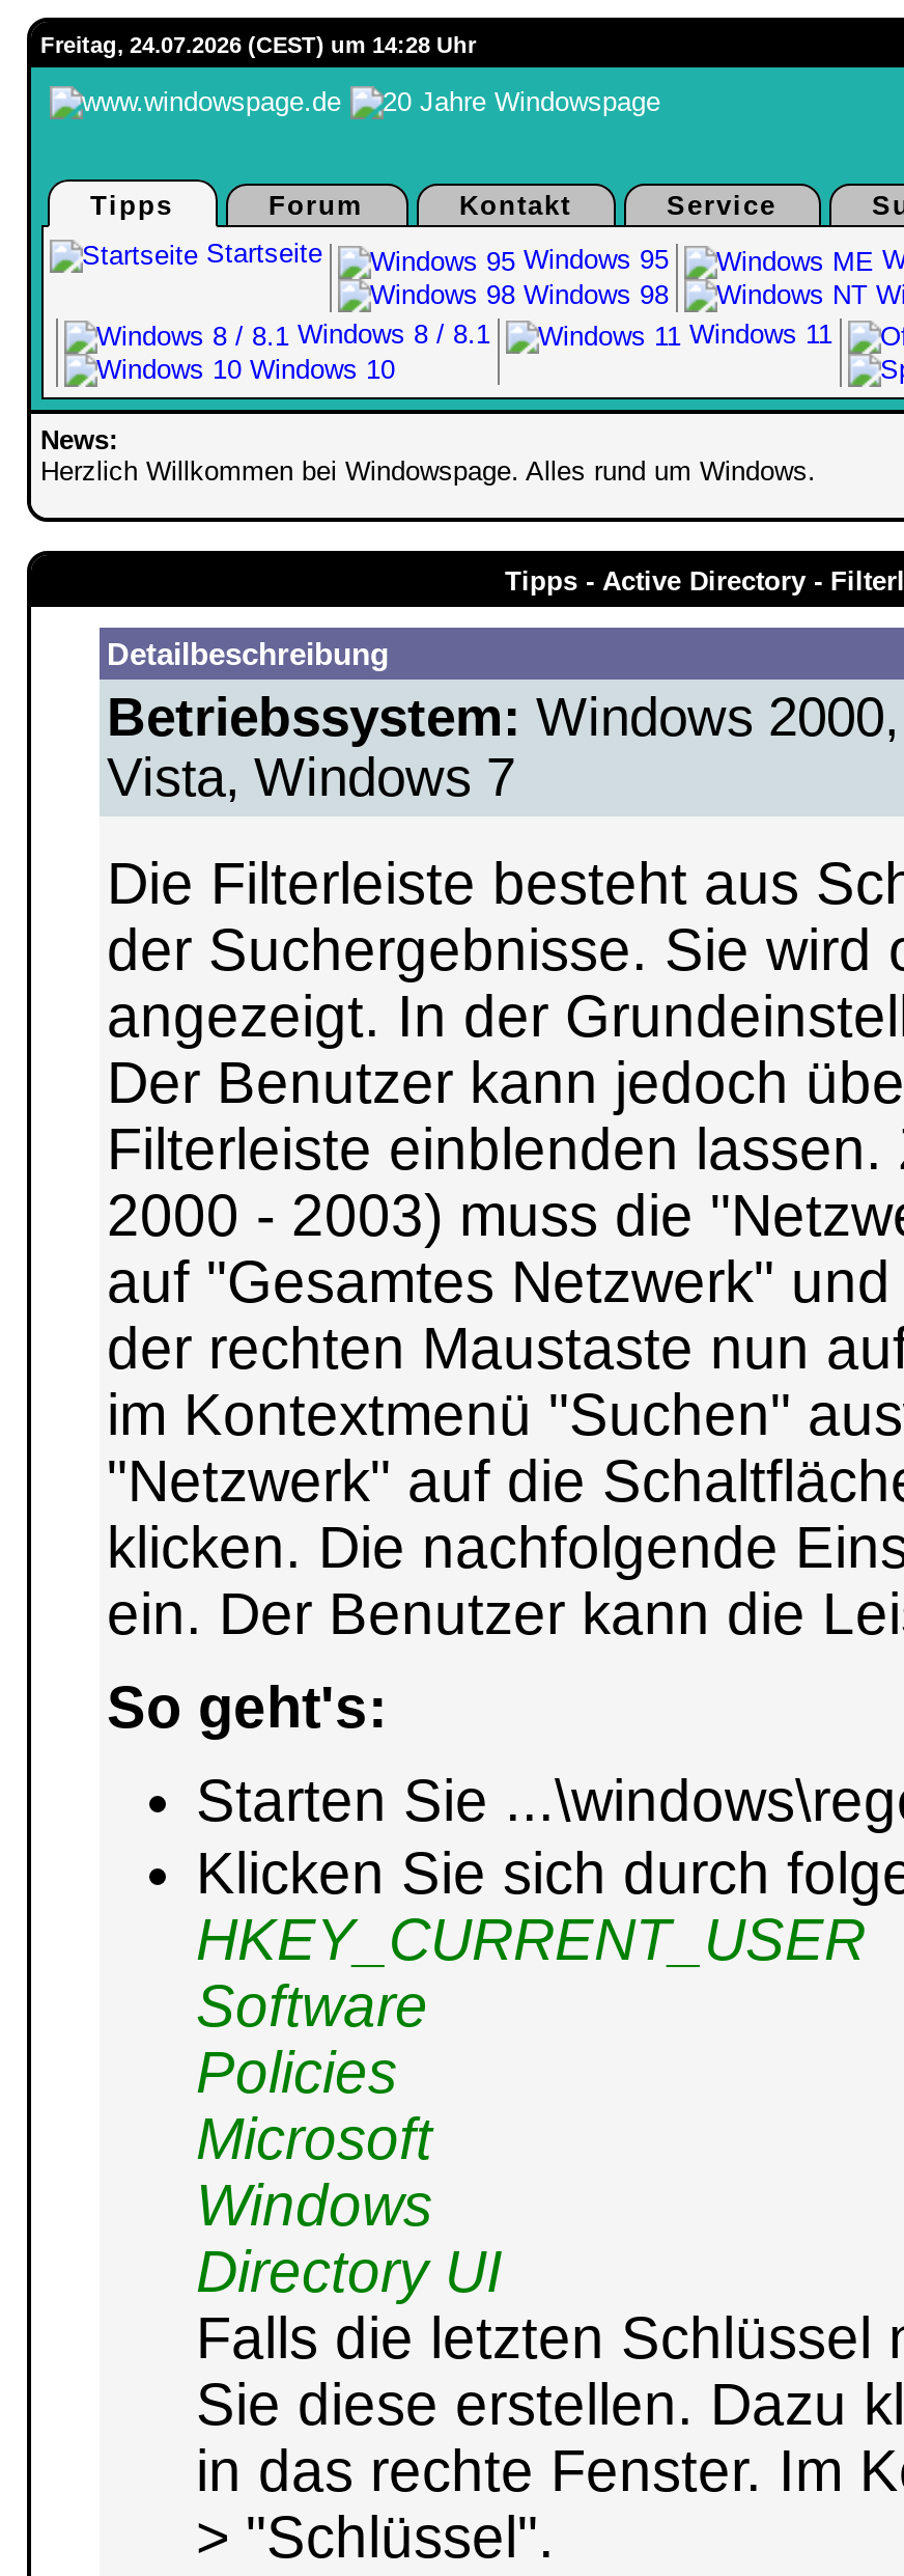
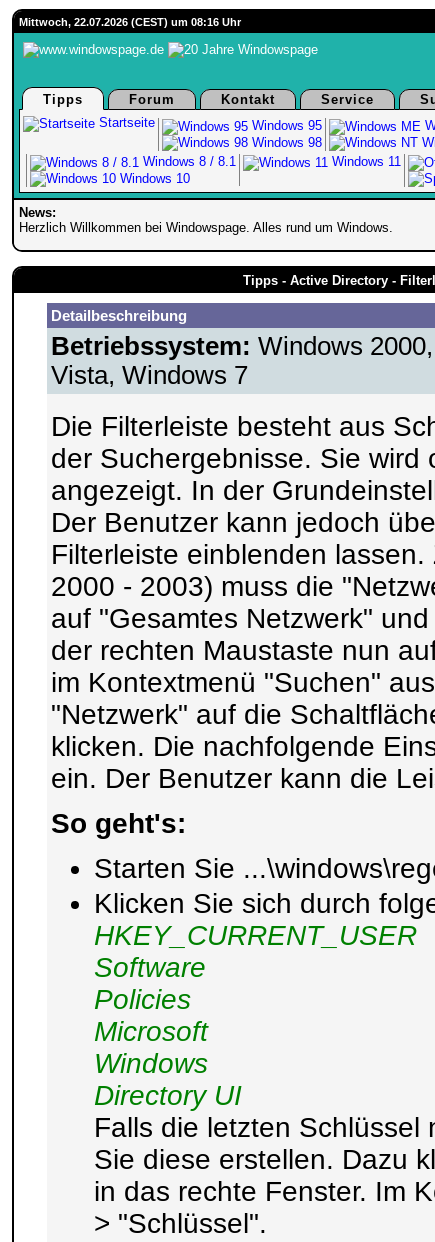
[40,32,476,57] Freitag, 24.07.2026 (CEST) um 14:28 Uhr -> [18,16,240,28] Mittwoch, 22.07.2026 (CEST) um 08:16 Uhr

